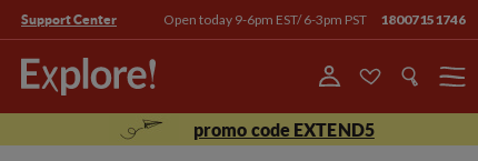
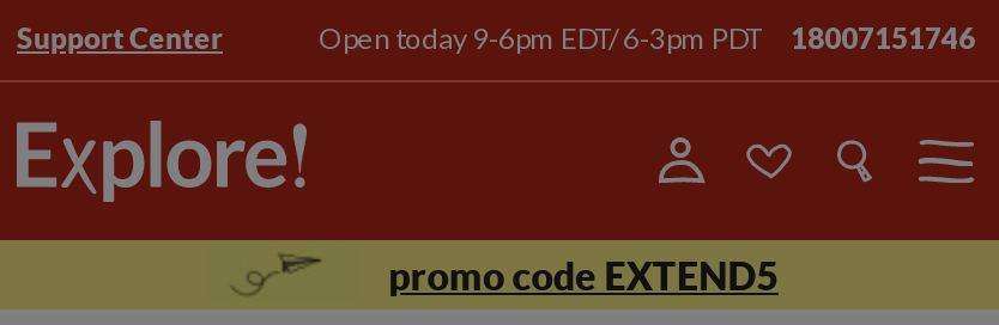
[163,11,367,28] Open today 9-6pm EST/ 6-3pm PST -> [319,20,762,56] Open today 9-6pm EDT/ 6-3pm PDT

